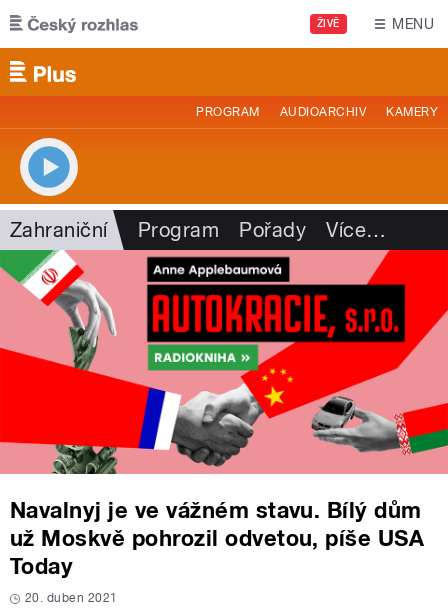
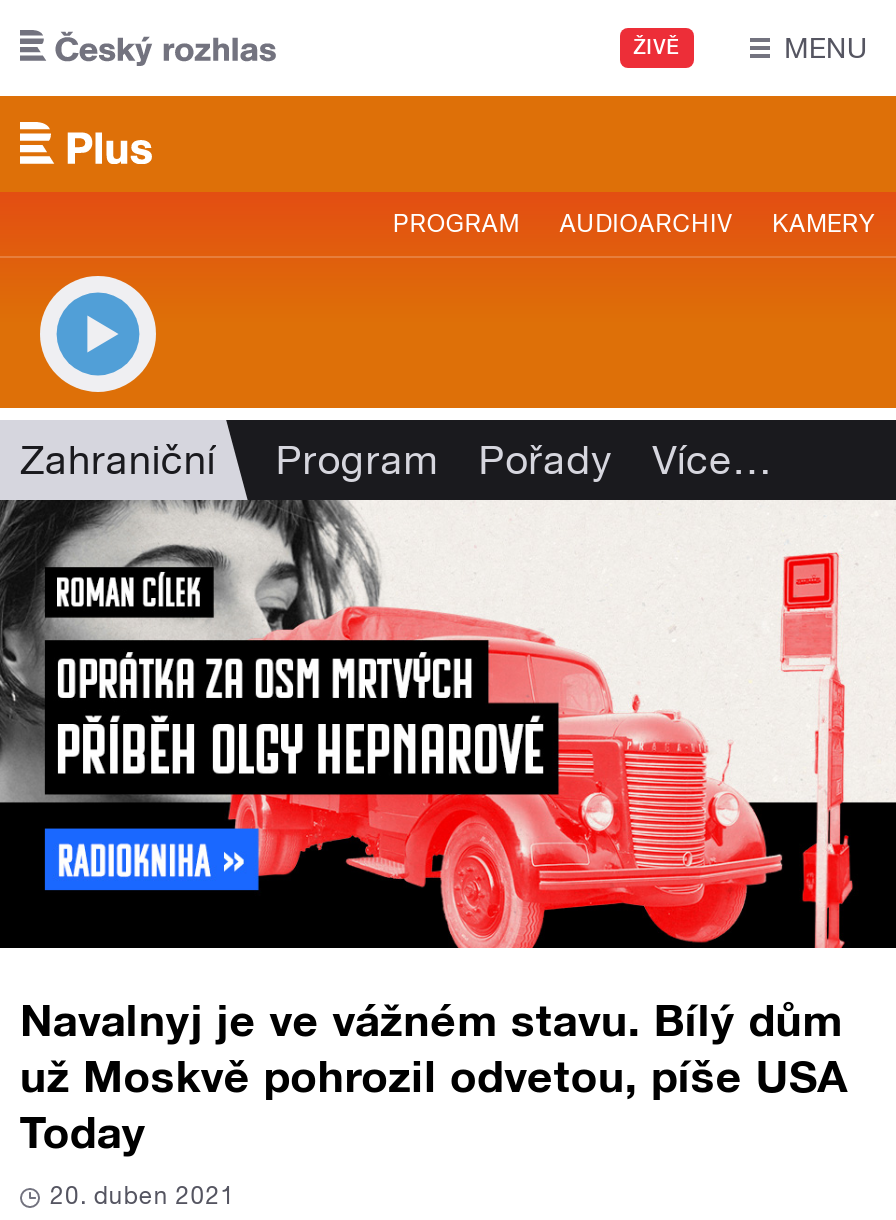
[3,249,445,475] [image] -> [6,498,890,950] [image]

